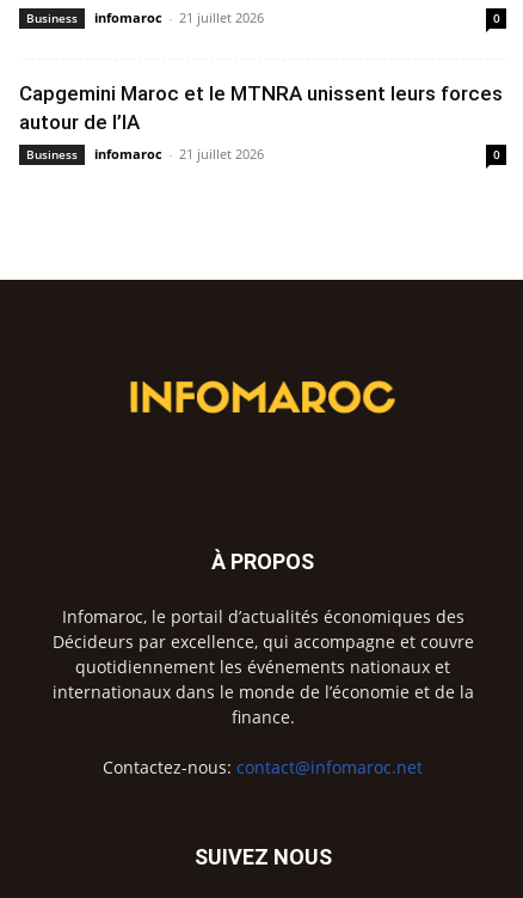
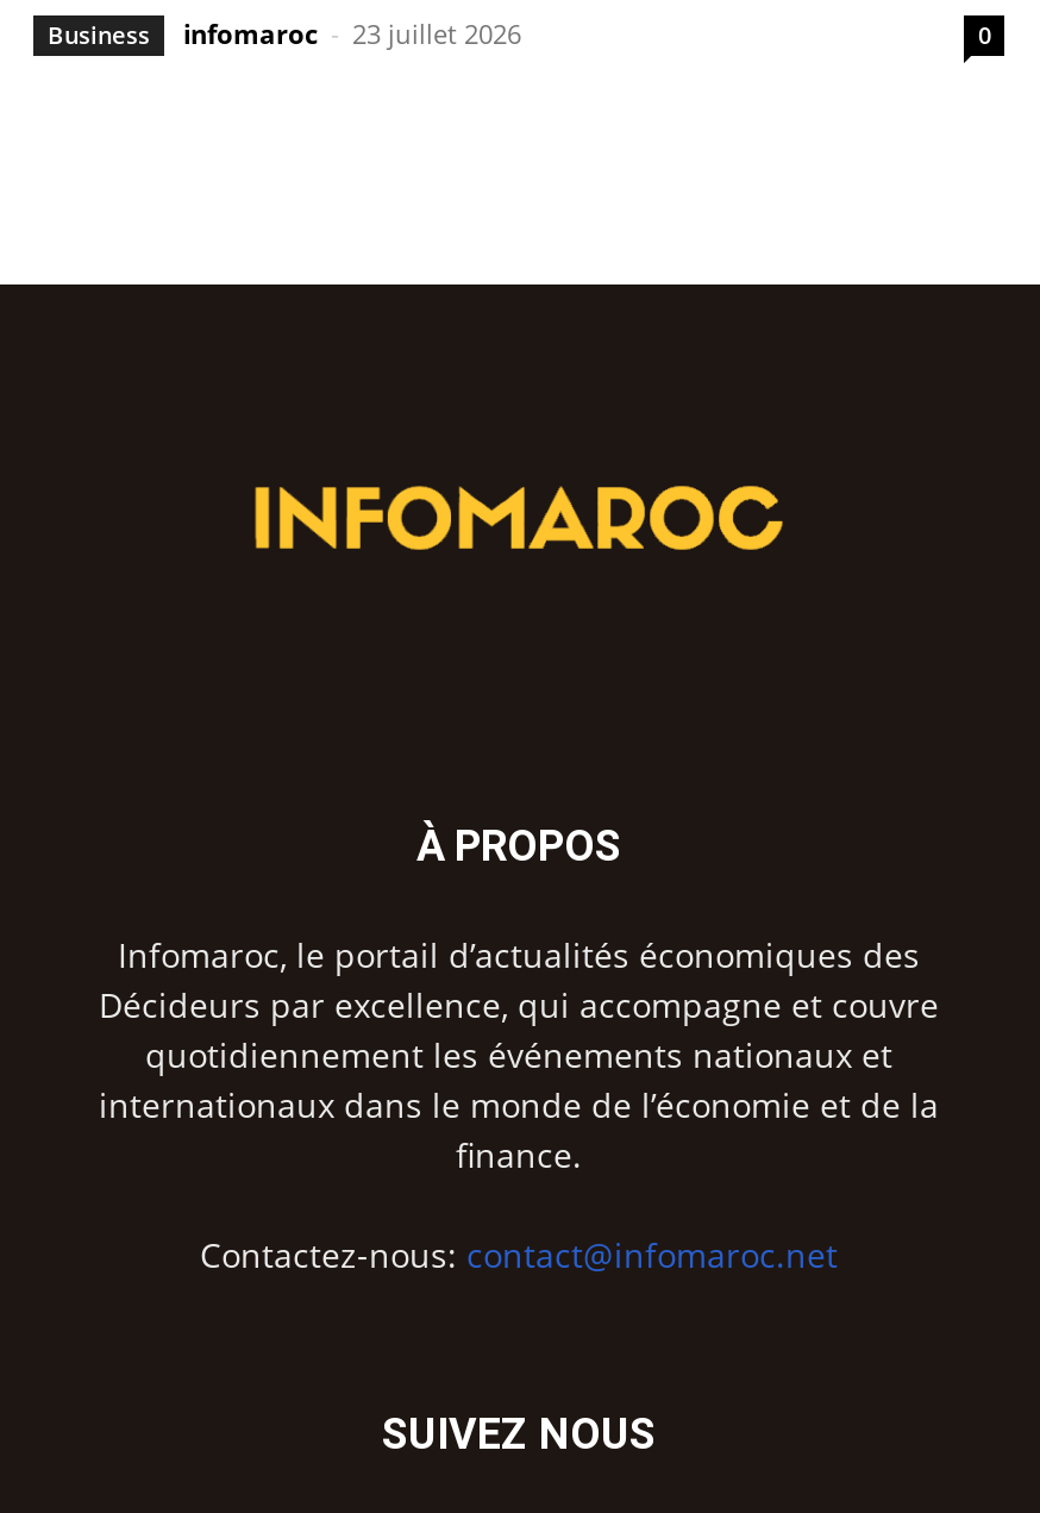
[19,9,503,163] infomaroc - 21 juillet 2026 | 0 | Capgemini Maroc et le MTNRA unissent leurs forces | autour de l’IA | Business | infomaroc - 21 juillet 2026 -> [183,16,521,52] infomaroc - 23 juillet 2026

